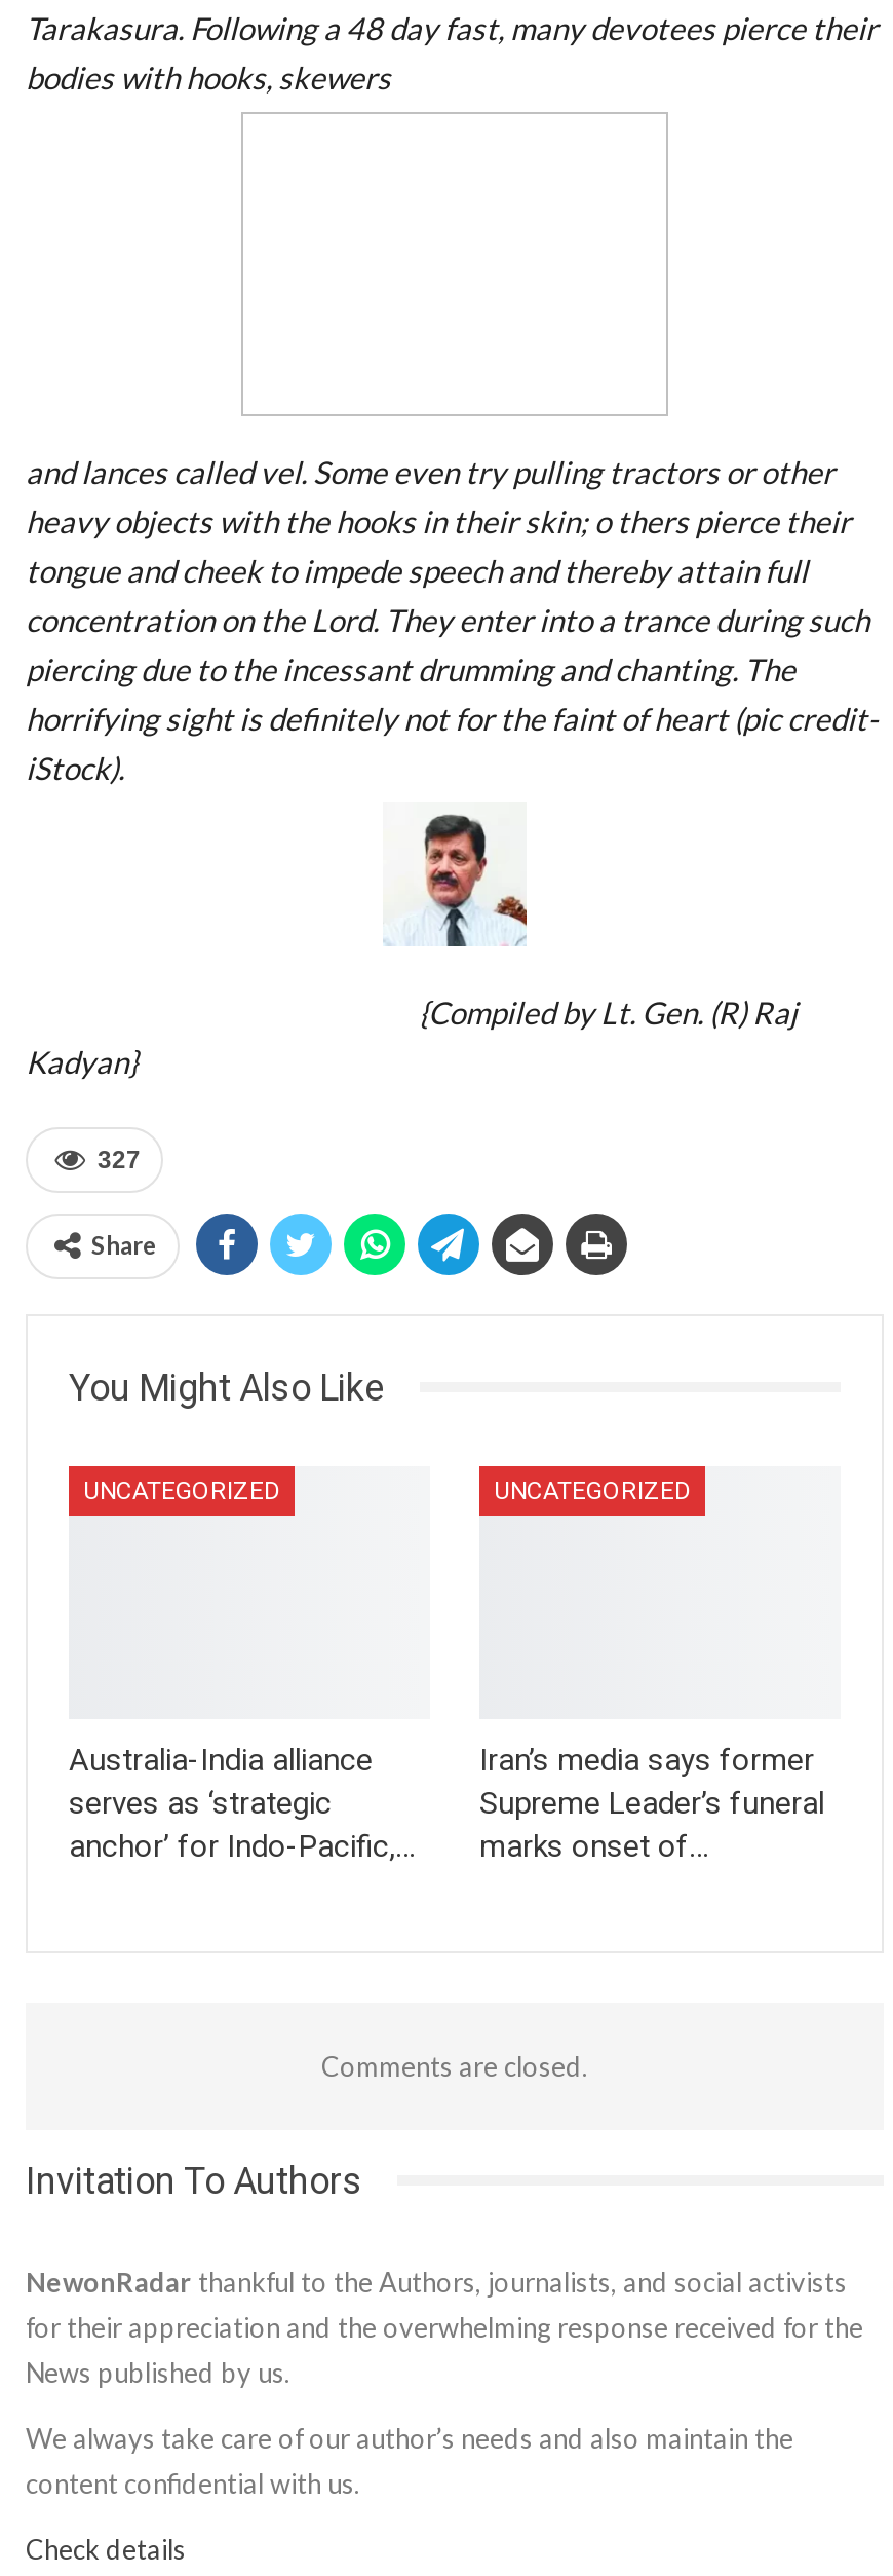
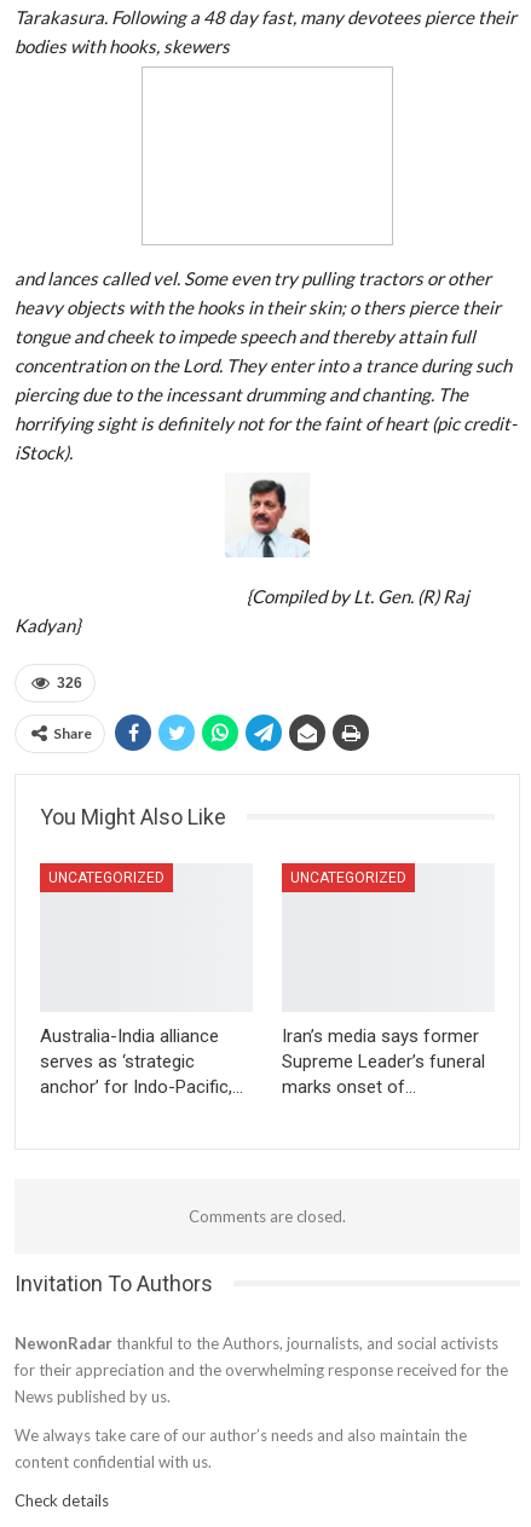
[98,1145,141,1174] 327 -> [57,674,82,691] 326

